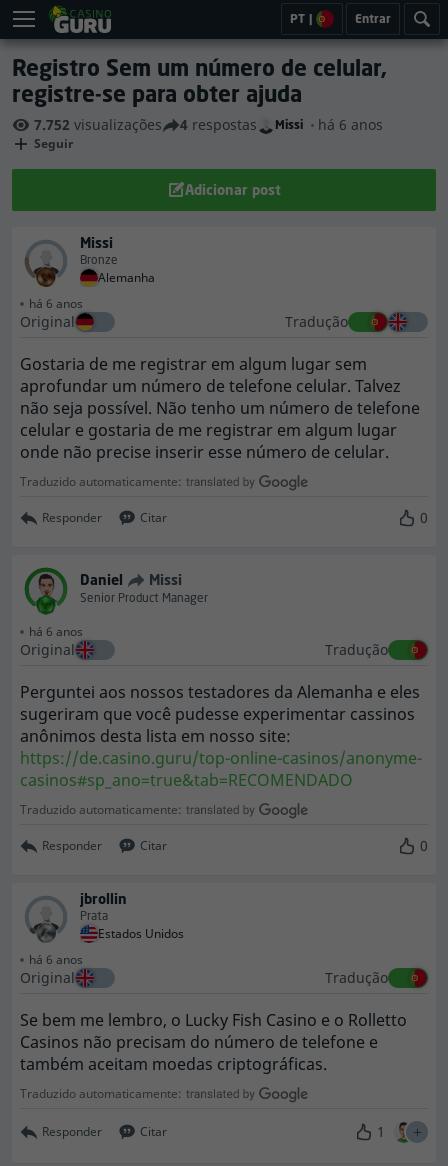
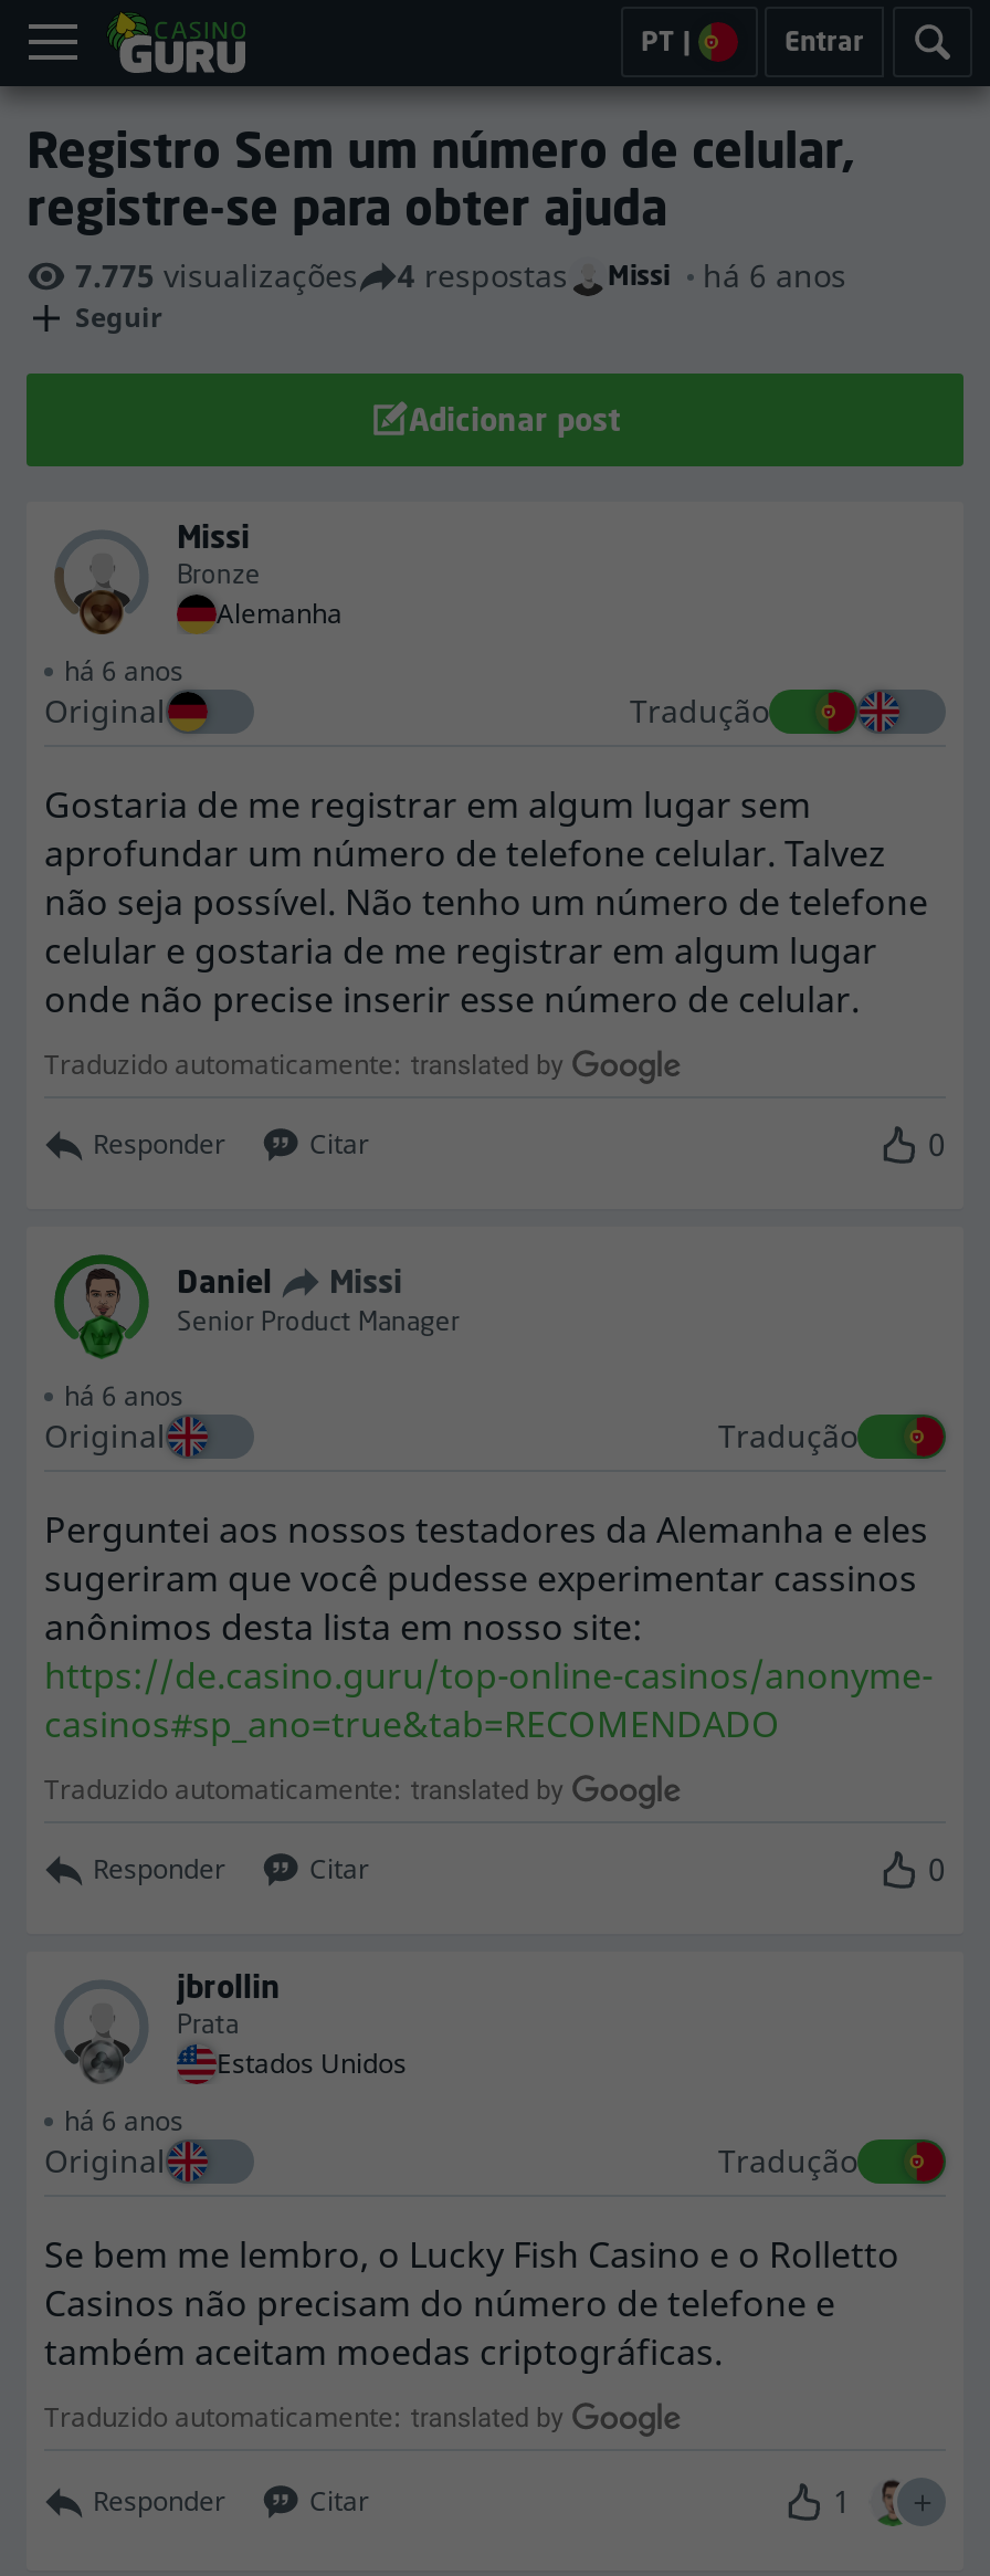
[34,115,162,134] 7.752 visualizações -> [75,254,358,296] 7.775 visualizações

